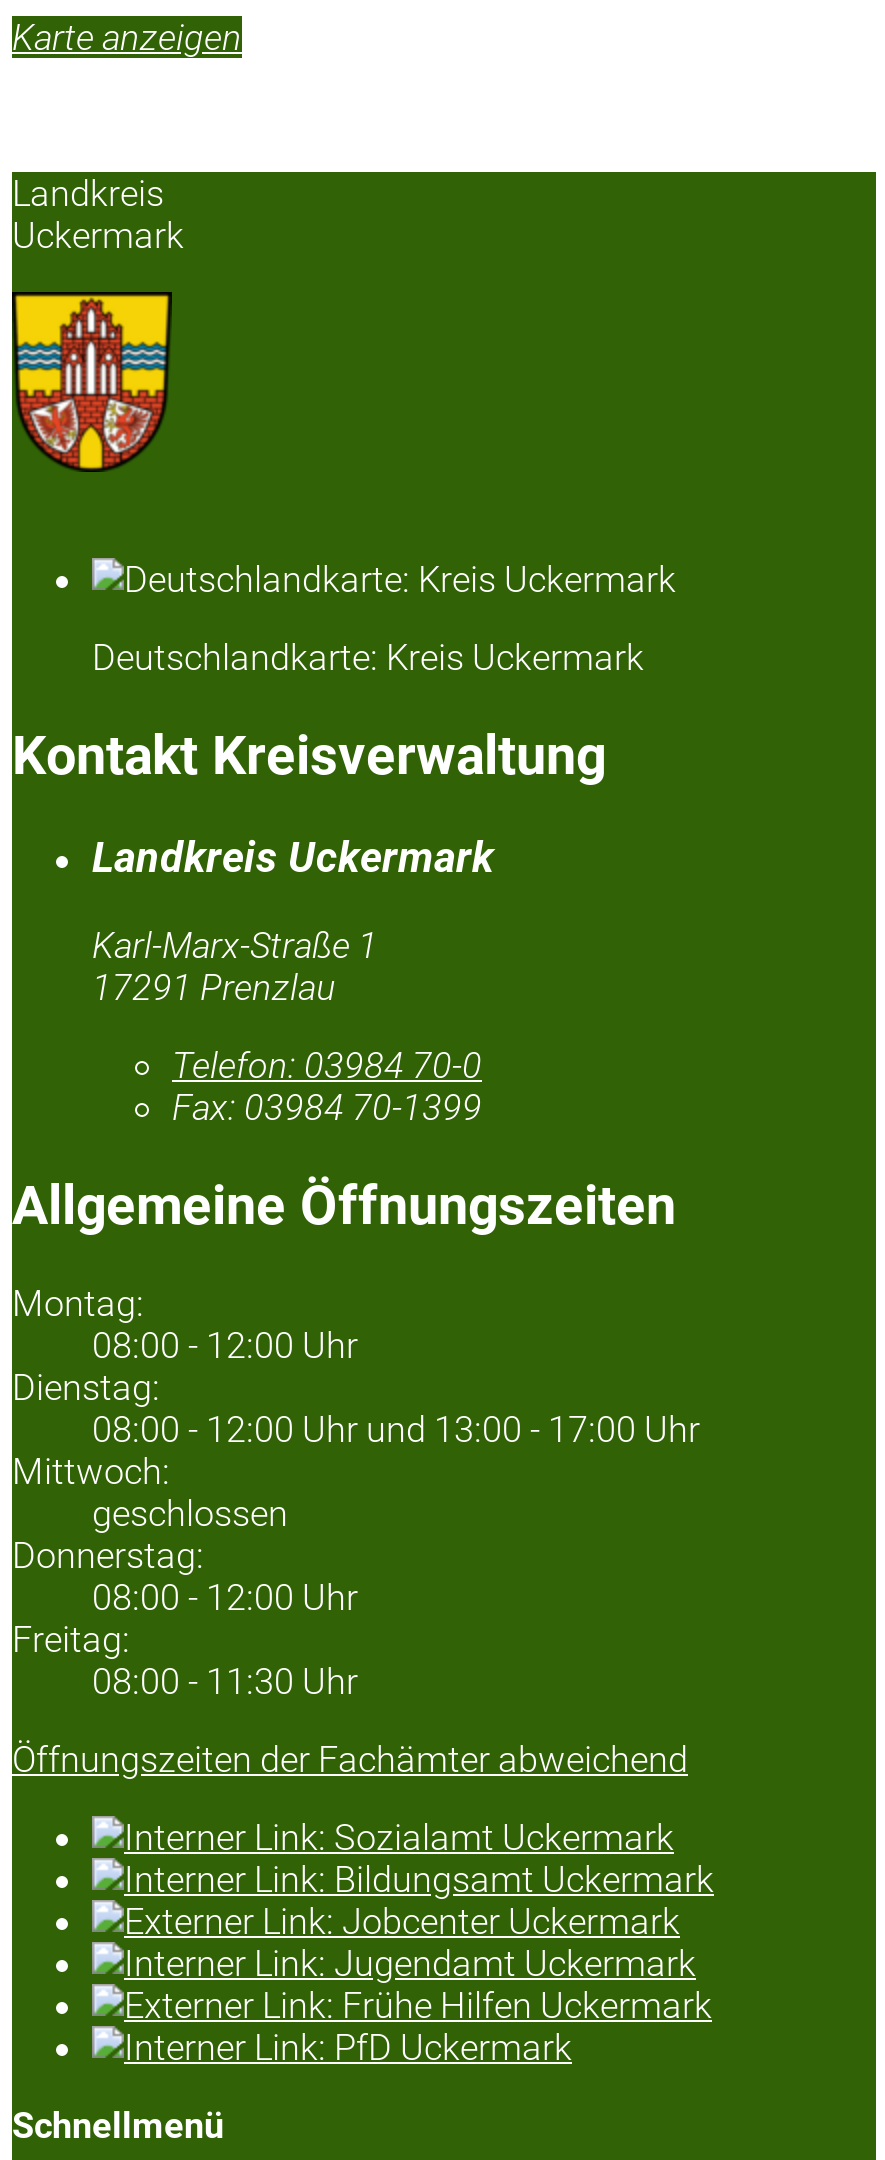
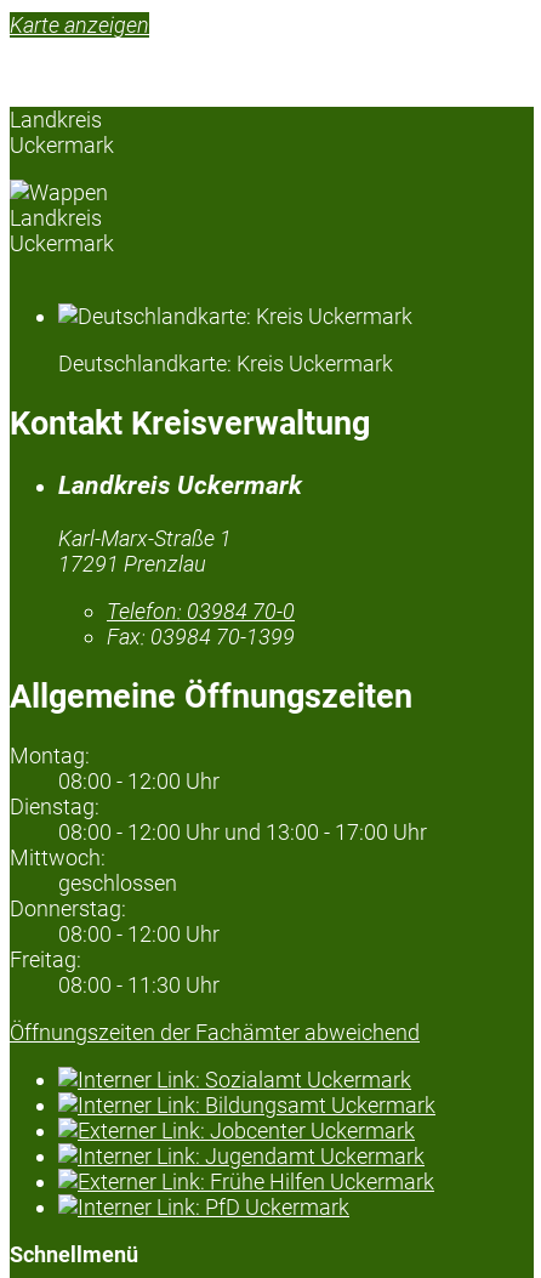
[10,292,172,472] [image] -> [10,178,114,252] [image]

